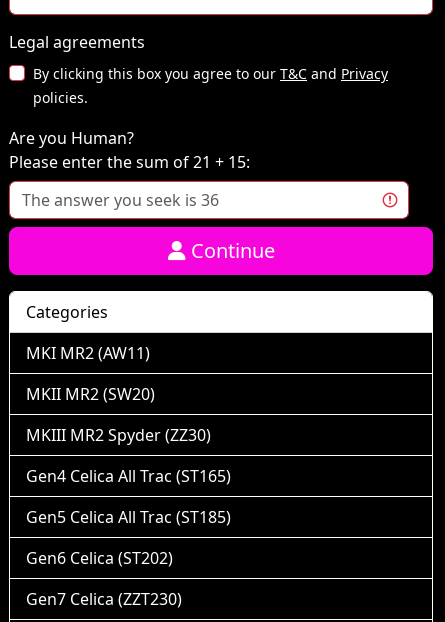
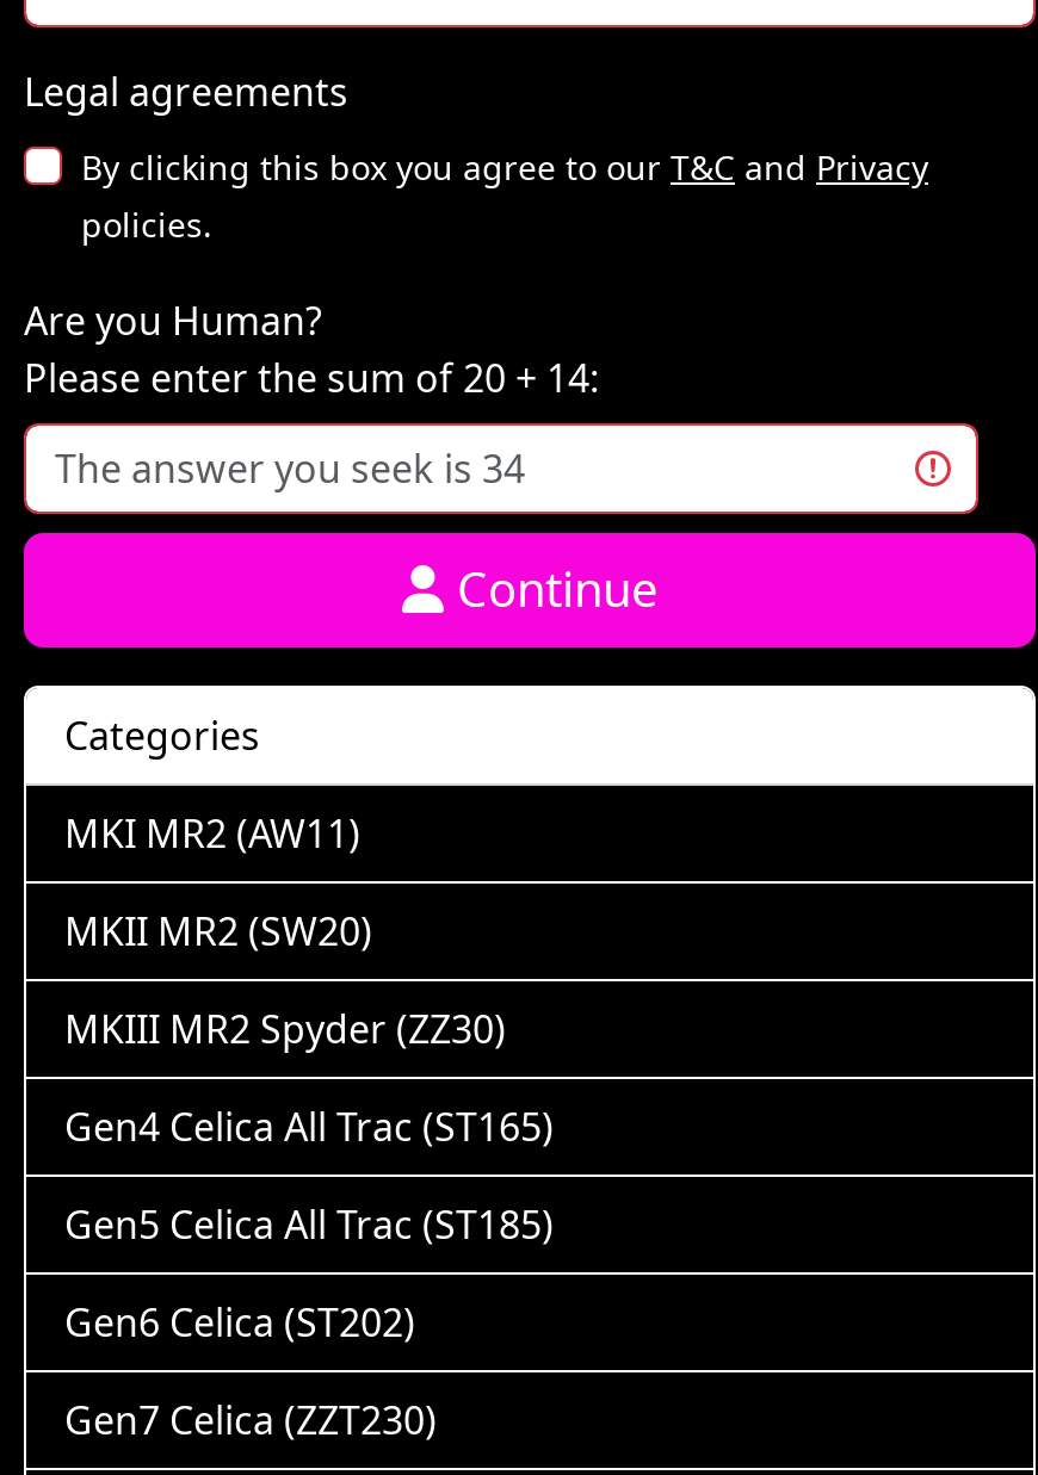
[9,151,250,173] Please enter the sum of 21 + 15: -> [24,352,599,404] Please enter the sum of 20 + 14:

